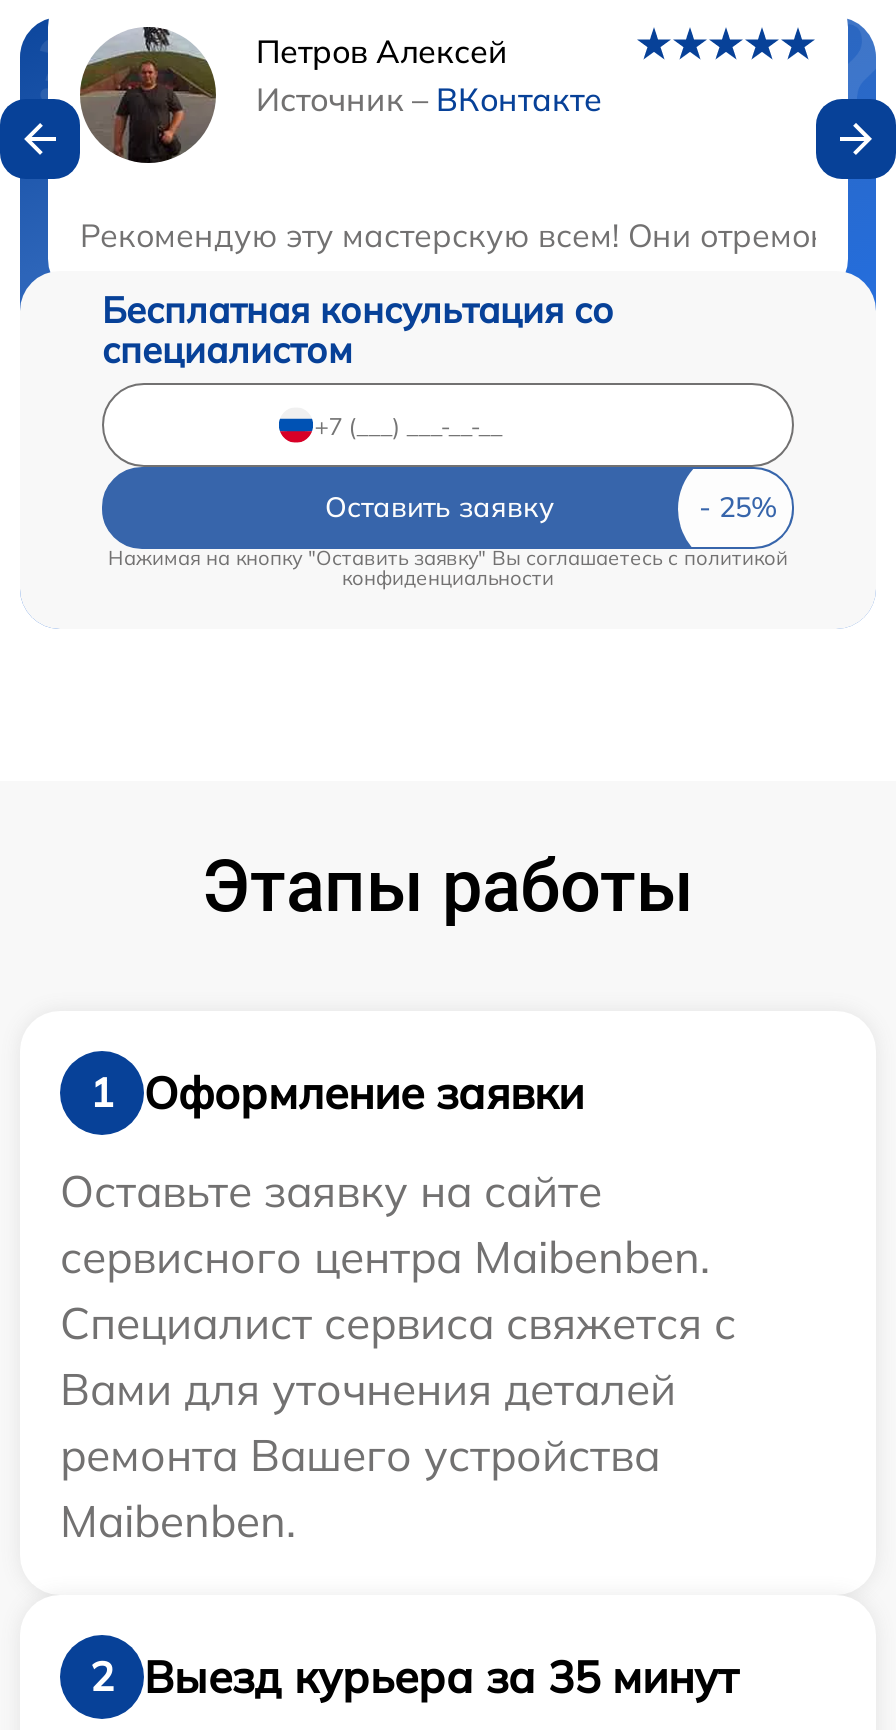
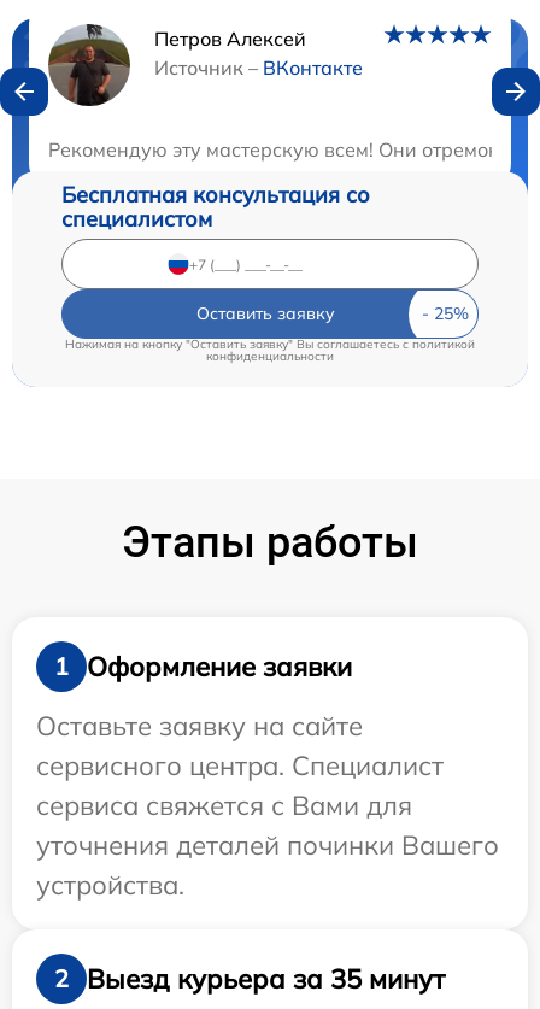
[60,1229,736,1549] сервисного центра Maibenben. | Специалист сервиса свяжется с | Вами для уточнения деталей | ремонта Вашего устройства | Maibenben. -> [36,749,499,902] сервисного центра. Специалист | сервиса свяжется с Вами для | уточнения деталей починки Вашего | устройства.

